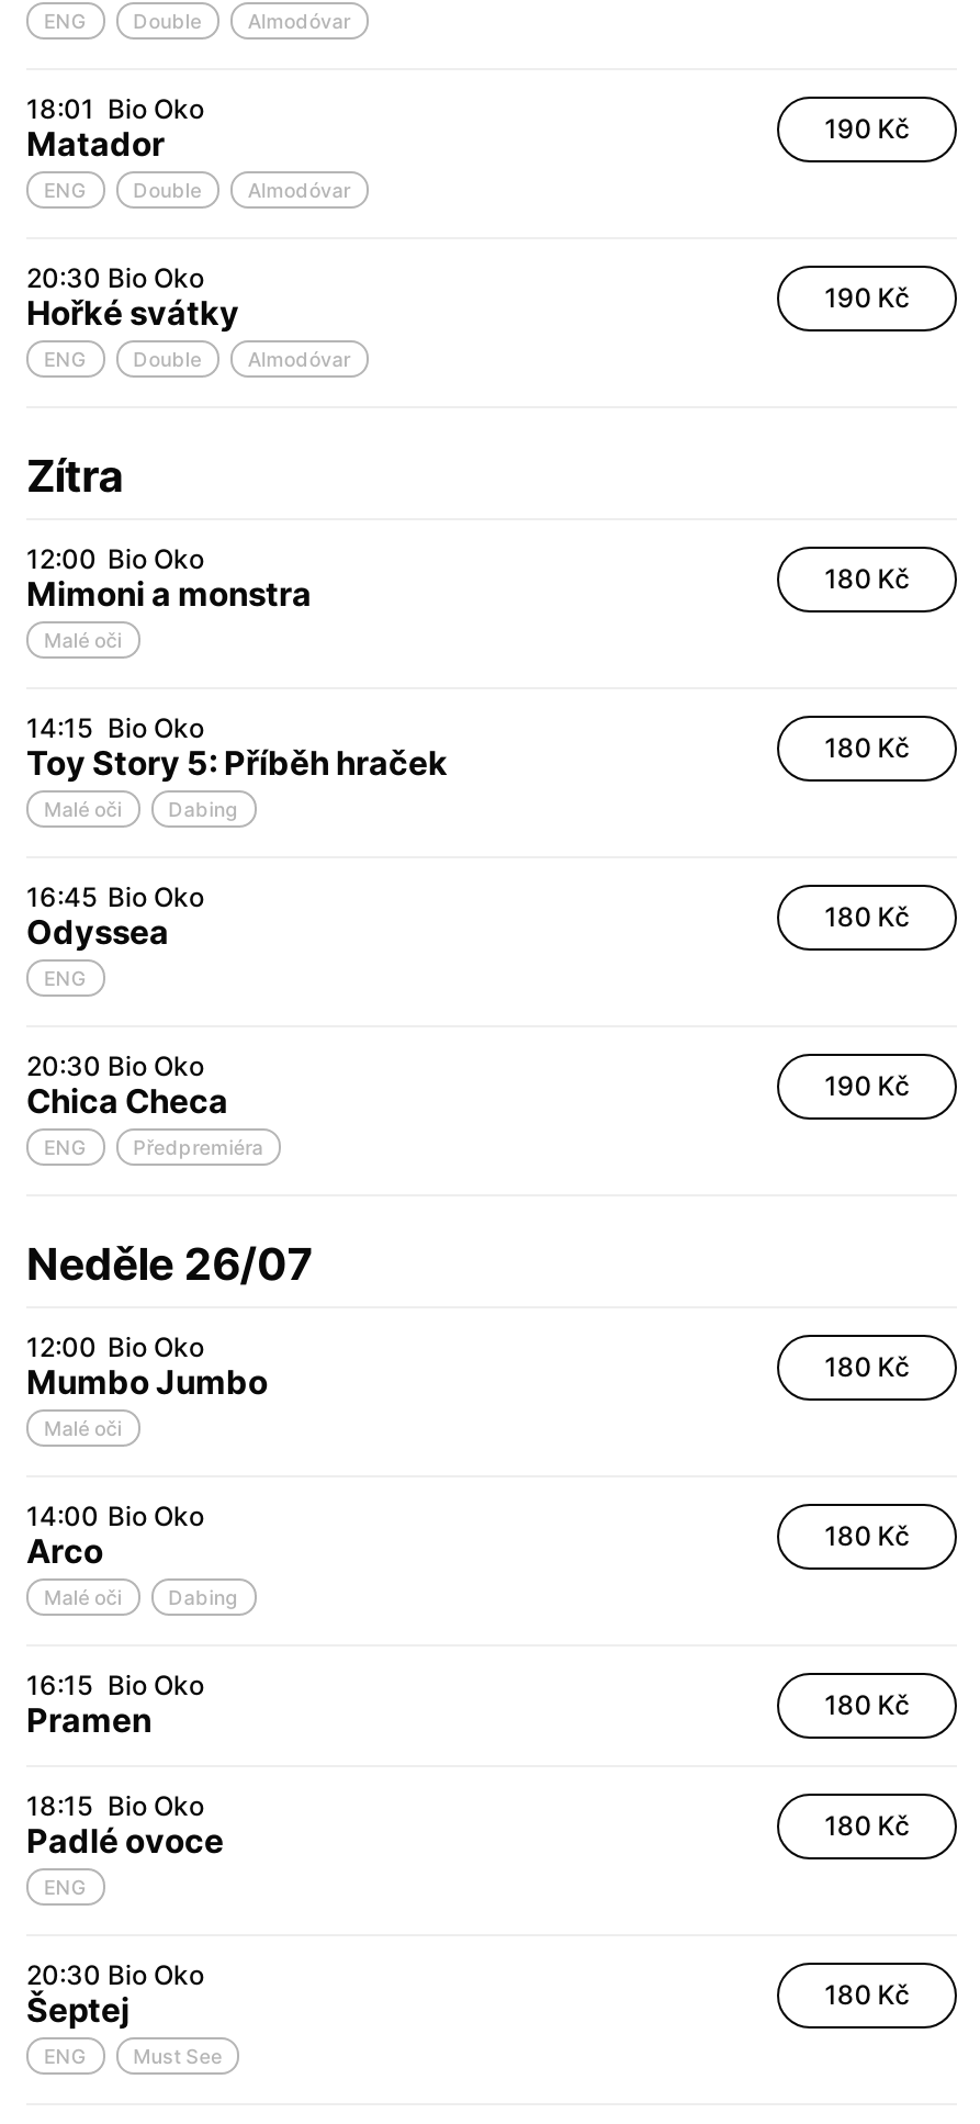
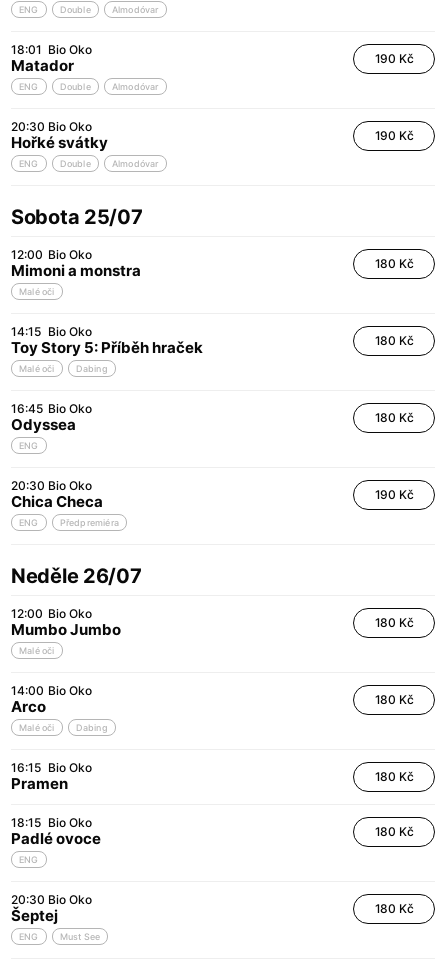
[26,450,124,503] Zítra -> [11,205,142,229] Sobota 25/07

